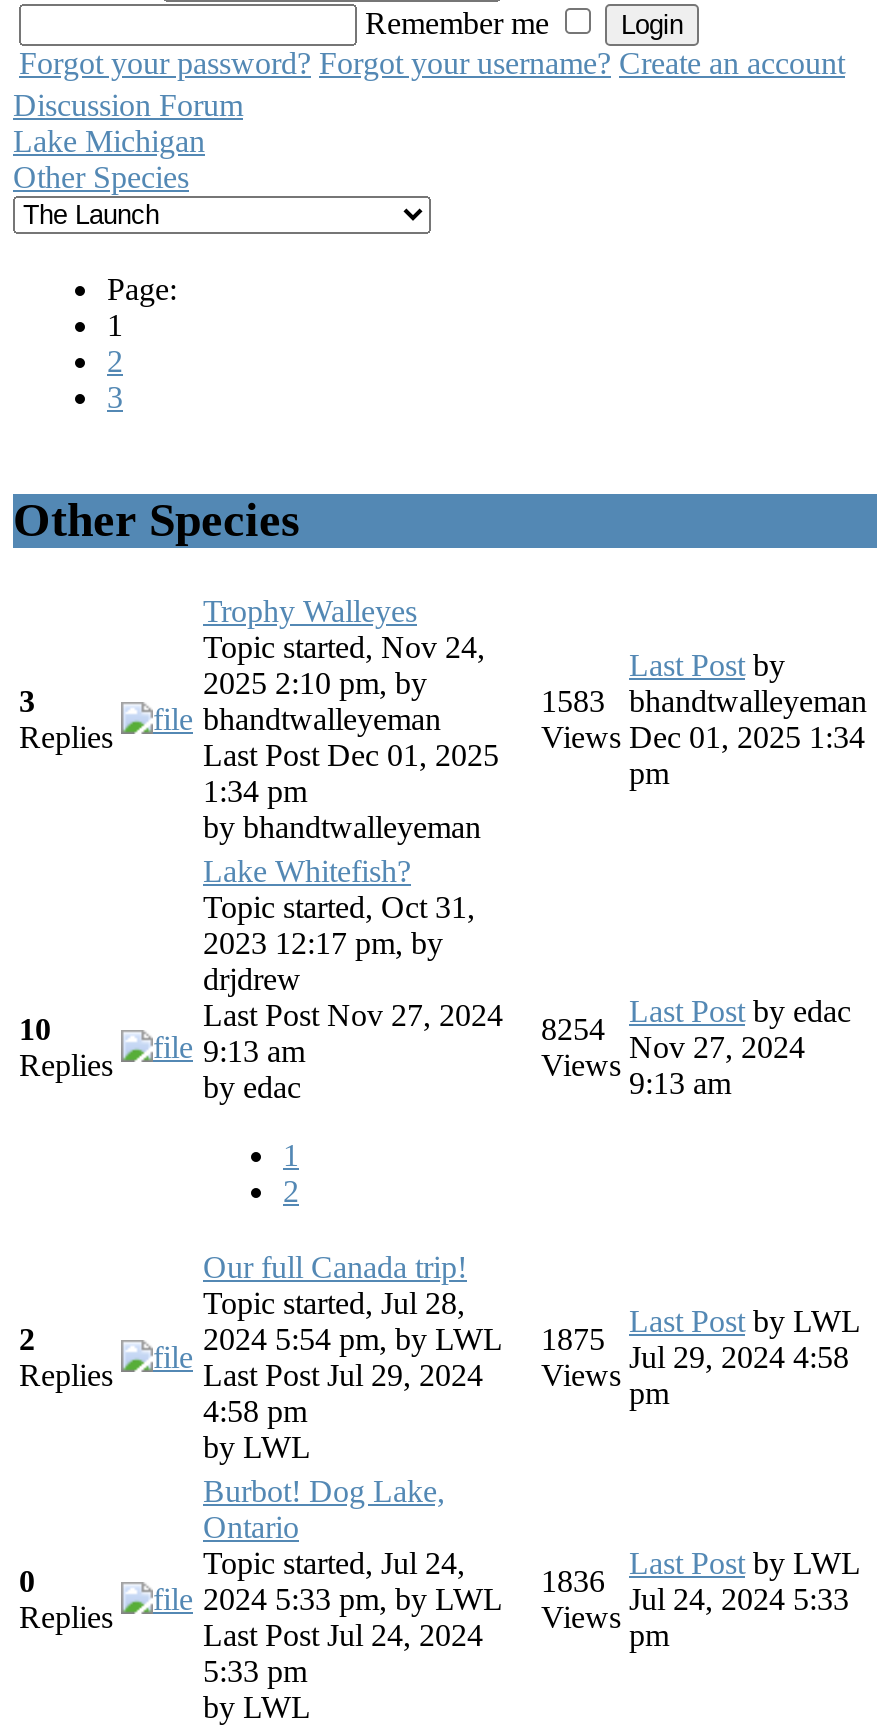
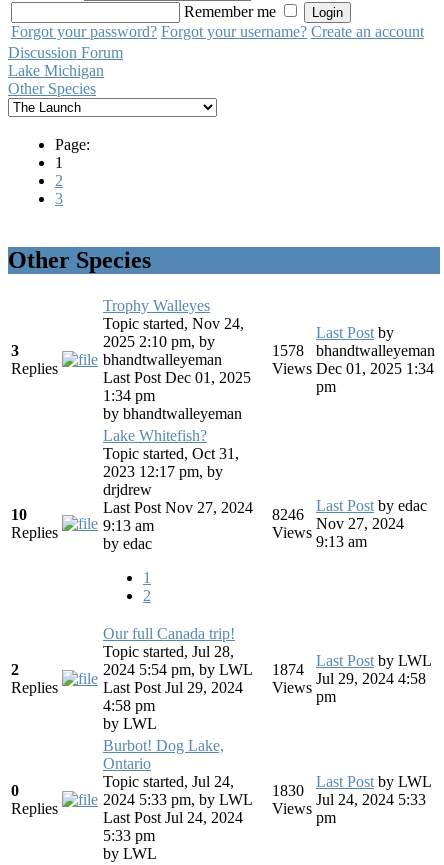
[541,684,867,718] 1583 bhandtwalleyeman -> [272,342,435,359] 1578 bhandtwalleyeman
[203,998,605,1046] Last Post Nov 27, 2024 8254 -> [103,499,304,523] Last Post Nov 27, 2024 8246
[203,1322,605,1356] 2024 5:54 pm, by LWL 1875 -> [103,661,304,678] 2024 5:54 pm, by LWL 1874
[541,1564,605,1598] 1836 -> [272,782,304,799] 1830

